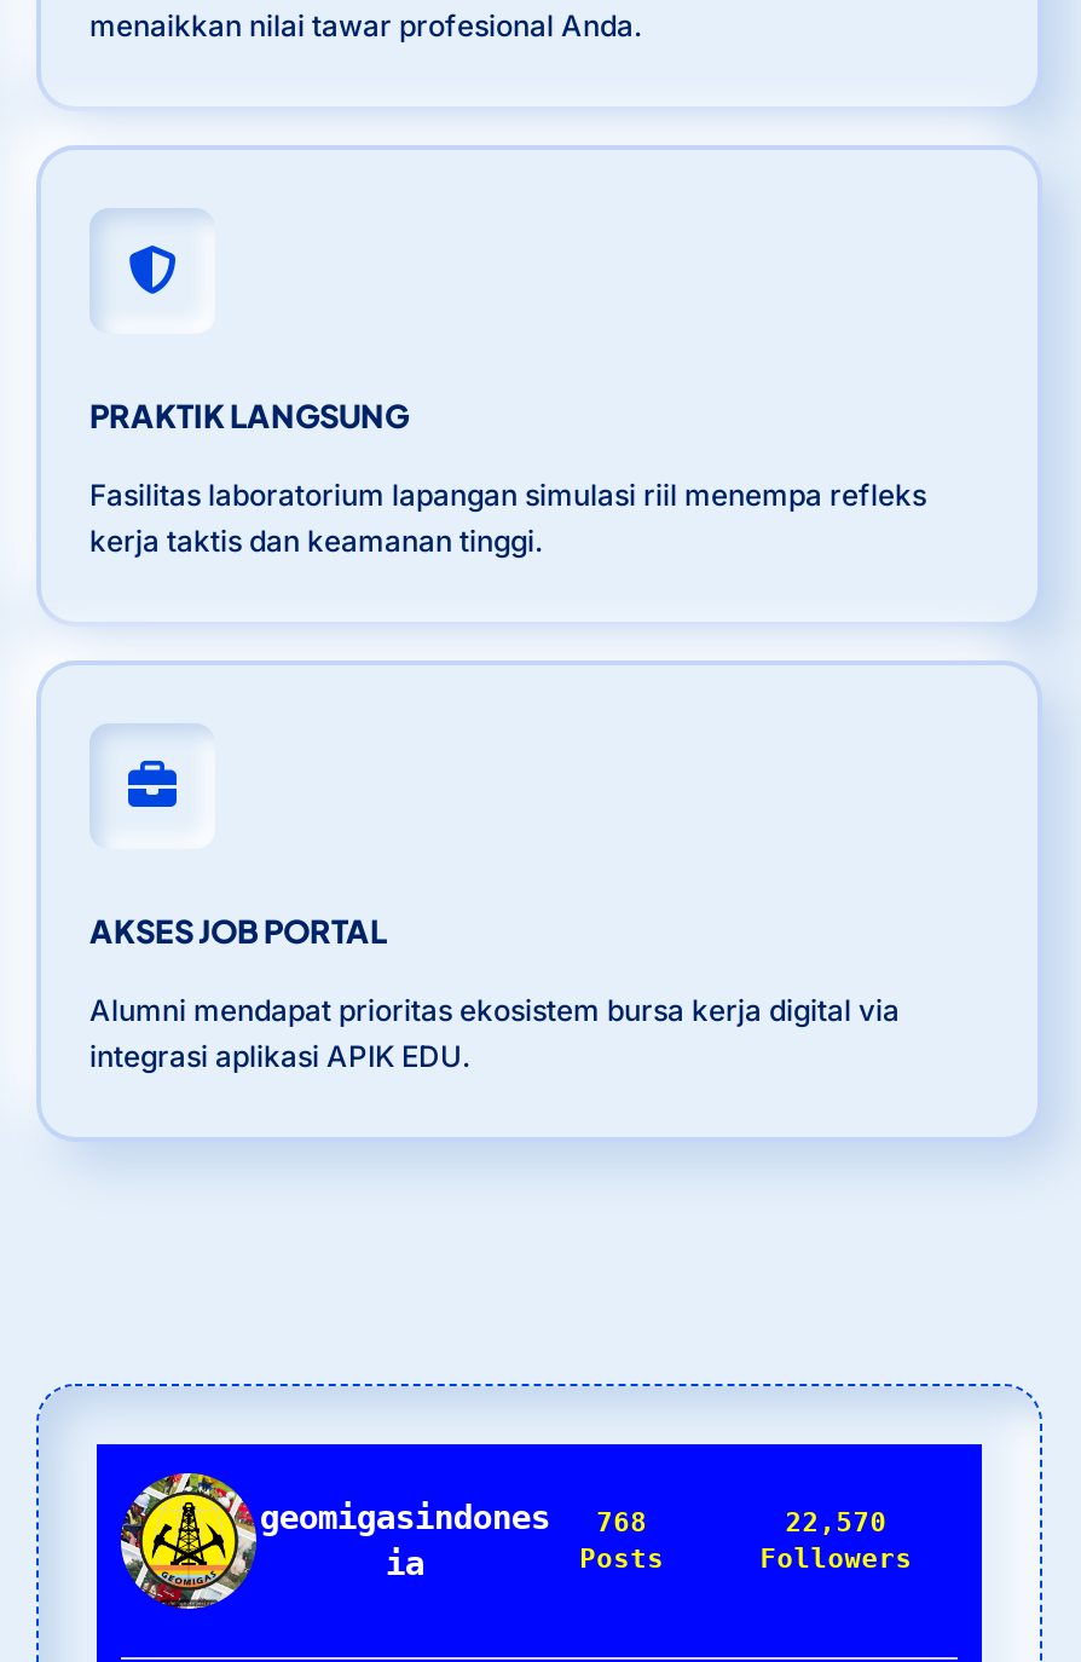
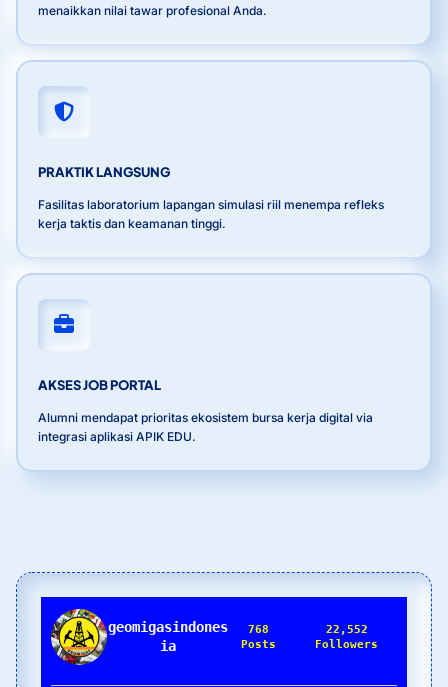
[785,1508,887,1539] 22,570 -> [326,623,368,636] 22,552

